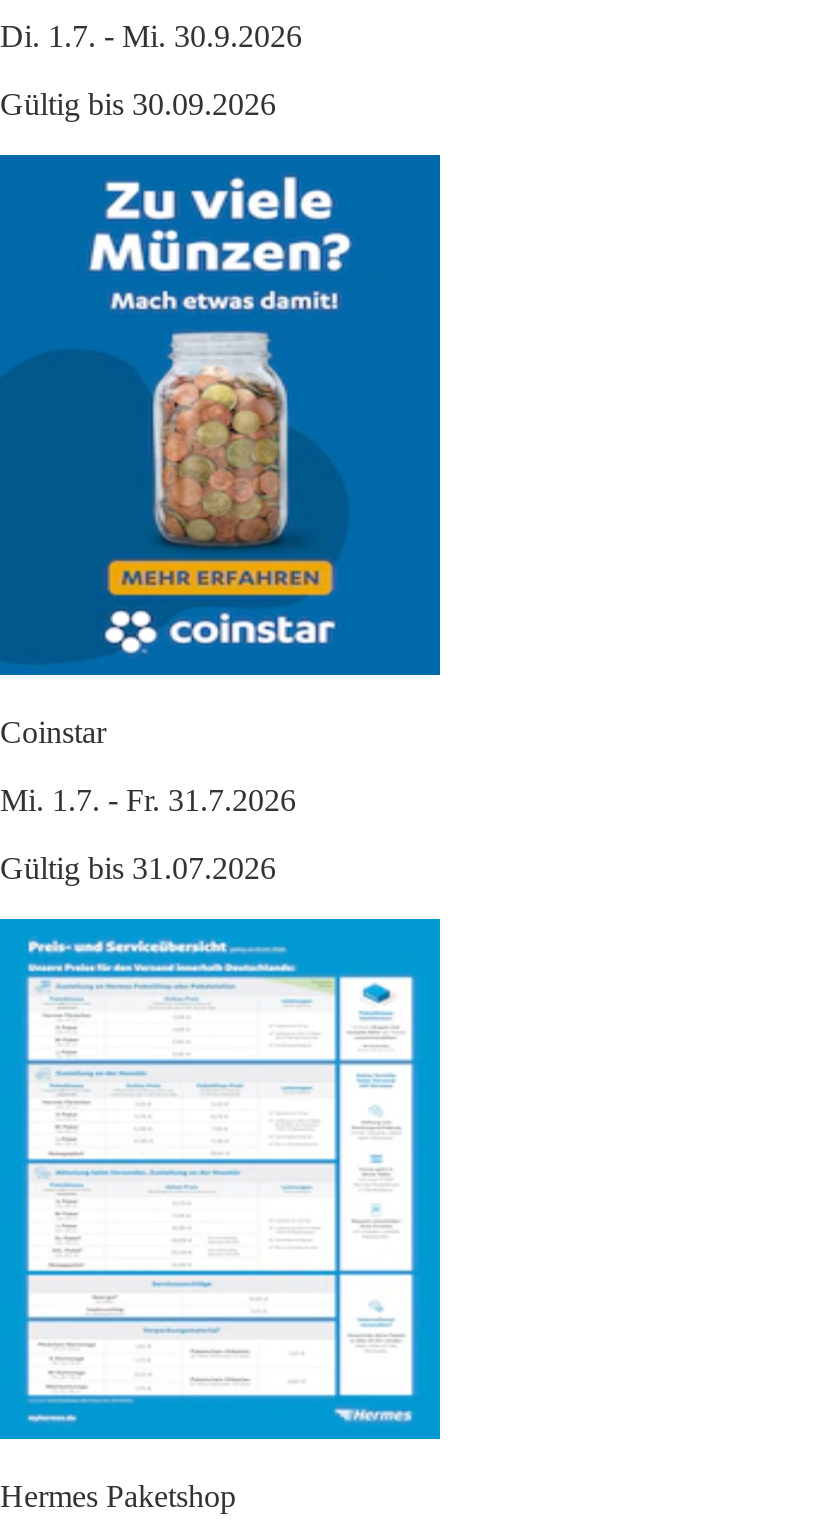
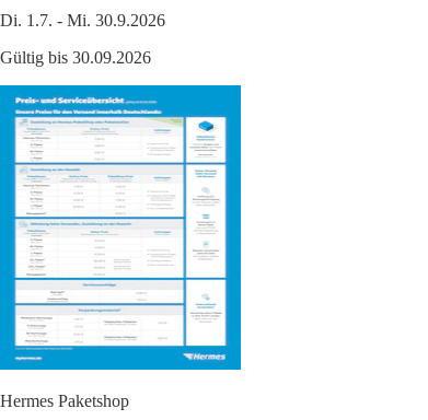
[0,155,440,885] [image] | Coinstar | Mi. 1.7. - Fr. 31.7.2026 | Gültig bis 31.07.2026 -> none

